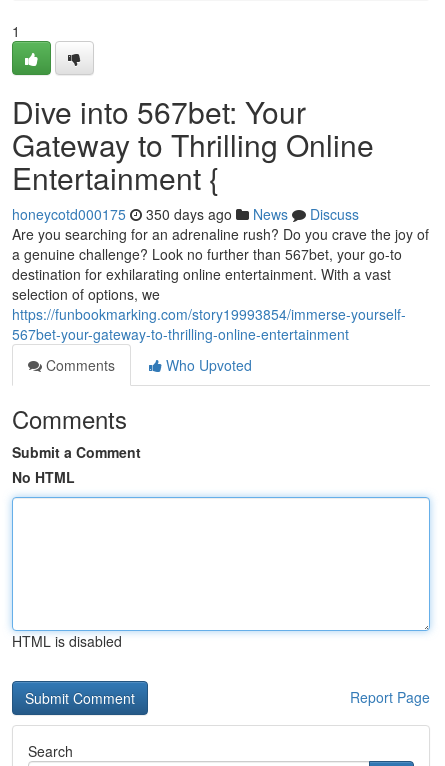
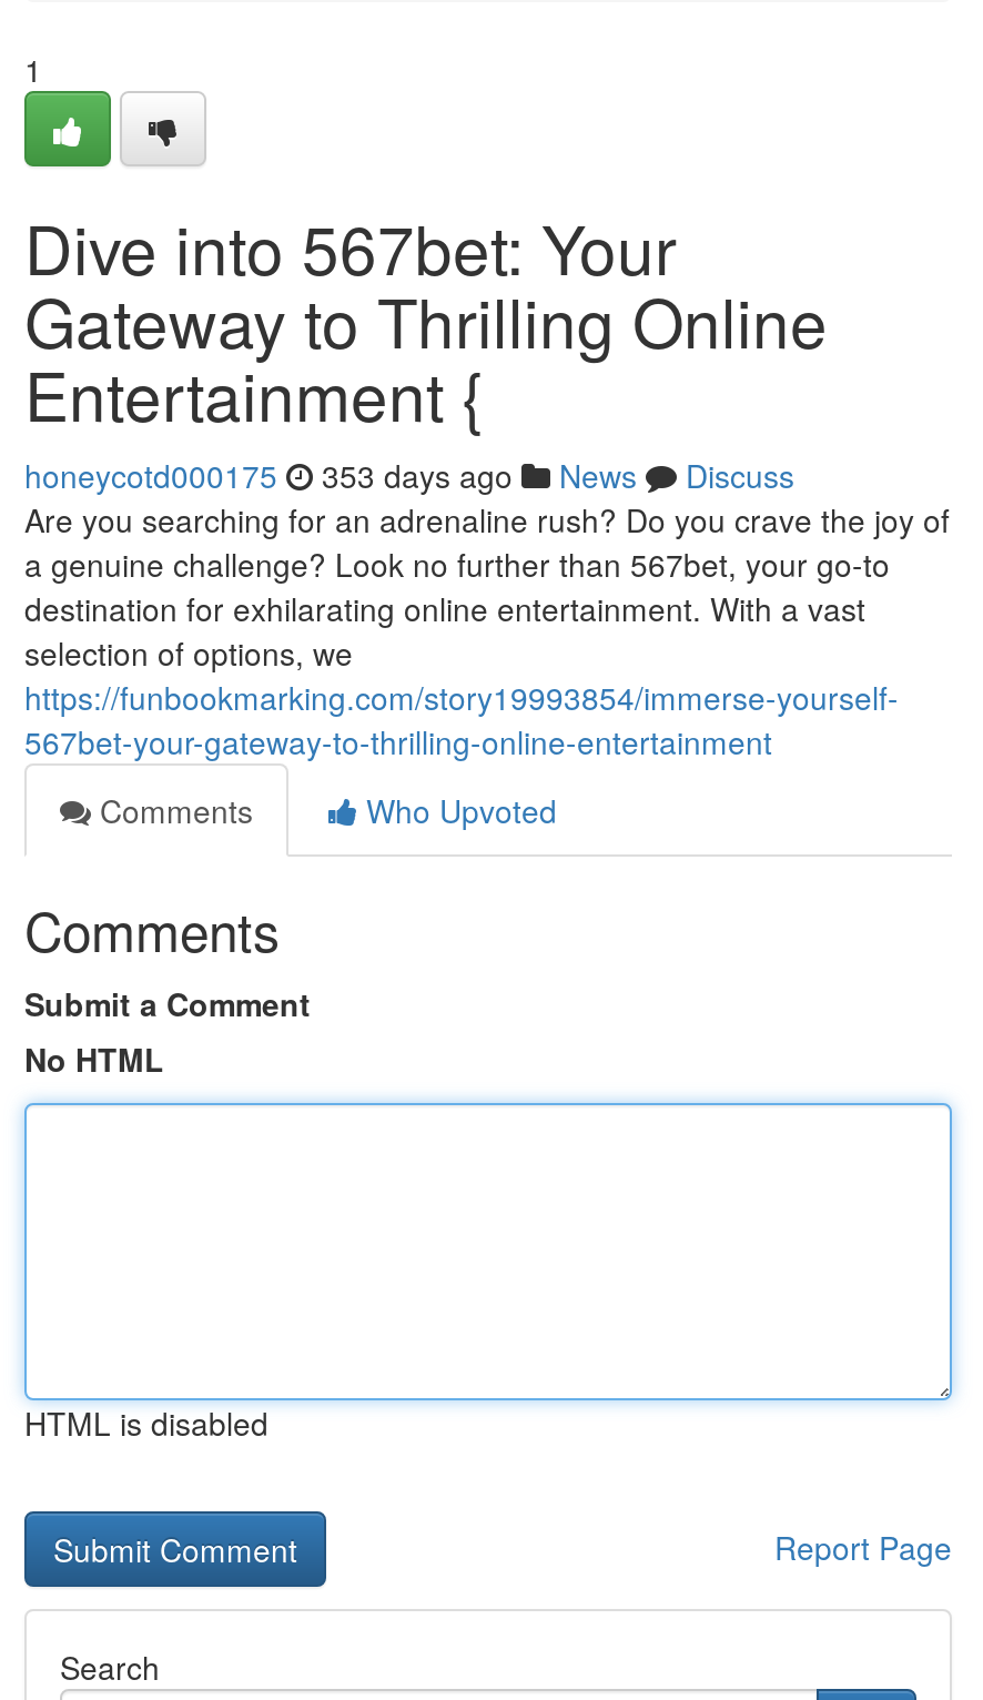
[12,204,359,224] honeycotd000175 350 days ago News Discuss -> [24,453,794,497] honeycotd000175 353 days ago News Discuss

